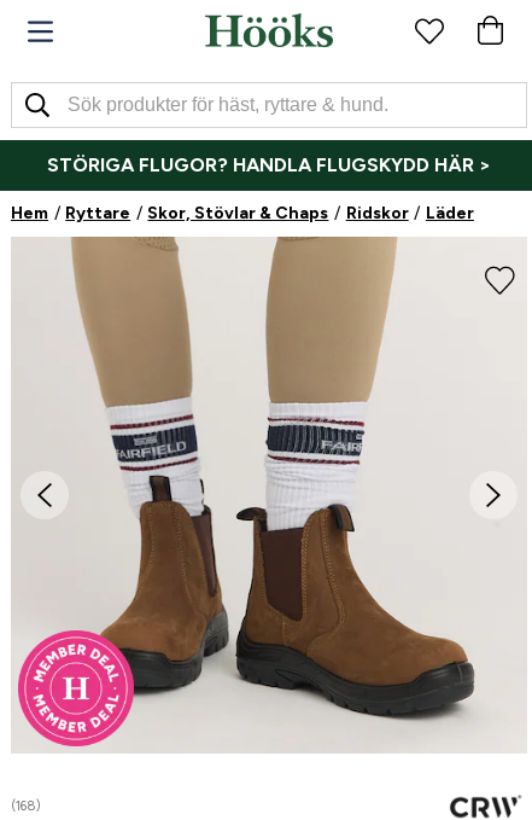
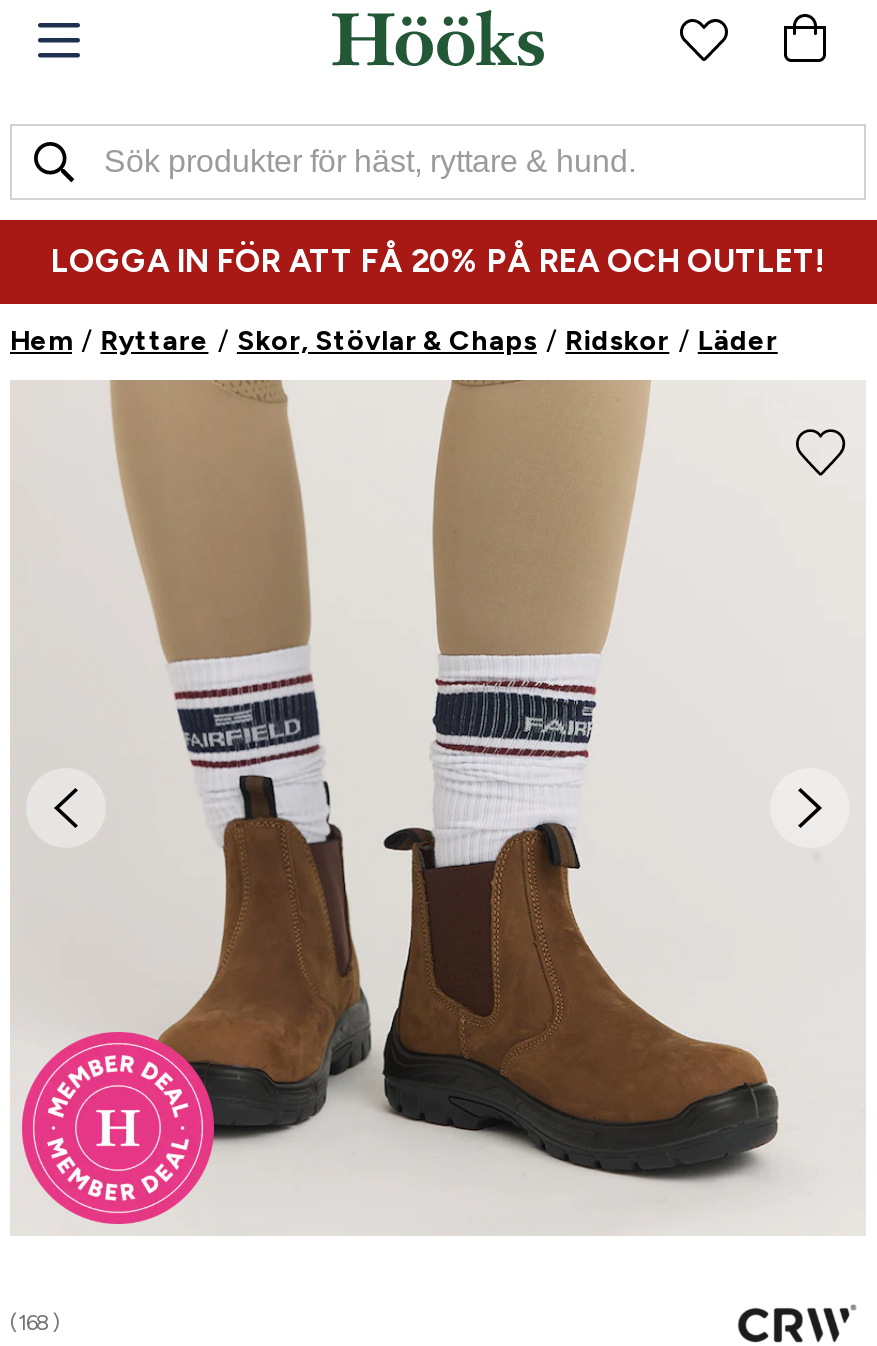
[47,153,491,176] STÖRIGA FLUGOR? HANDLA FLUGSKYDD HÄR > -> [51,242,825,280] LOGGA IN FÖR ATT FÅ 20% PÅ REA OCH OUTLET!

